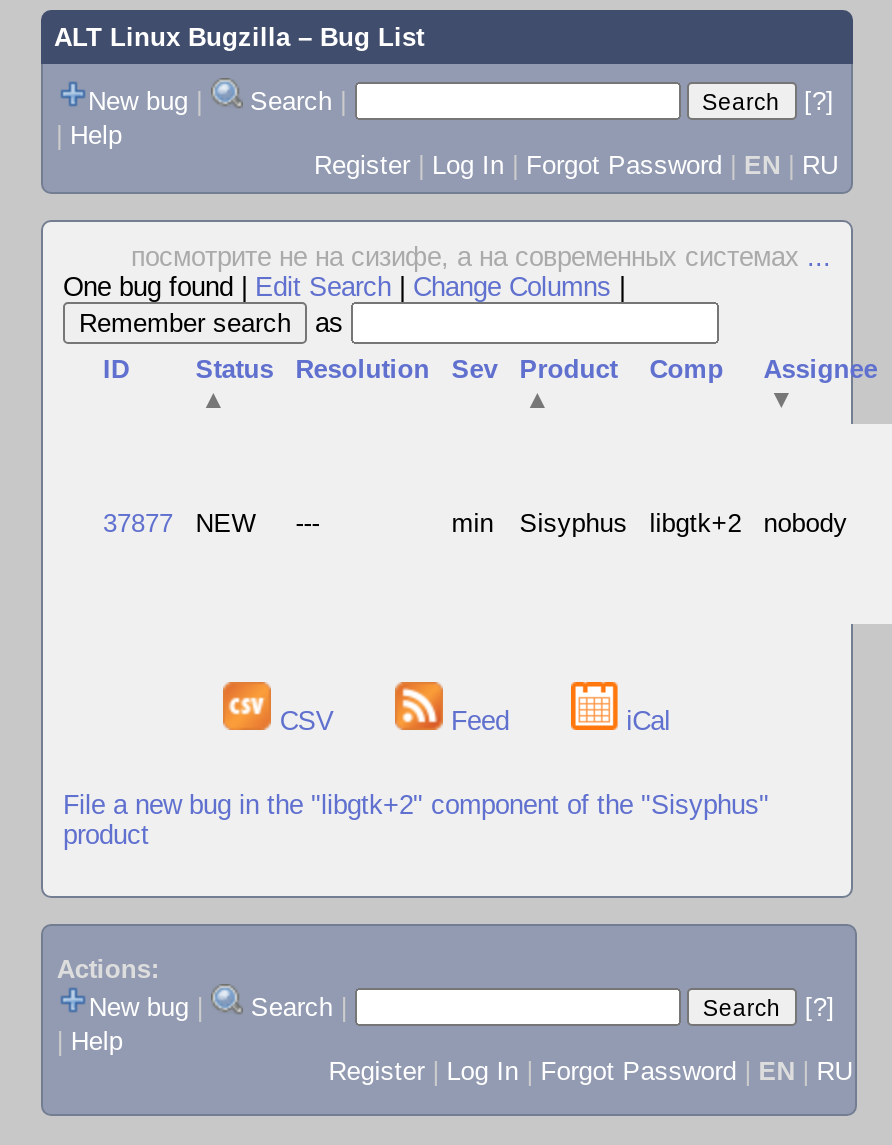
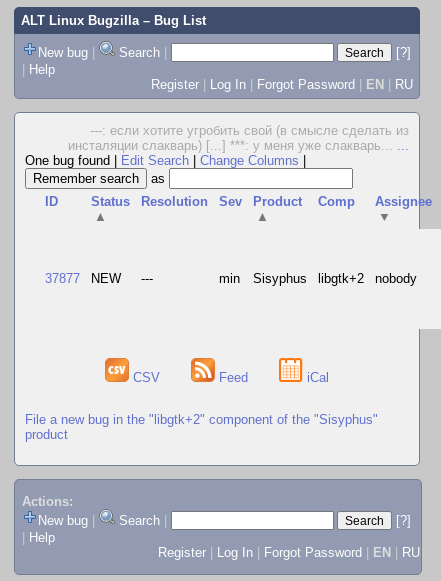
[131,242,831,272] посмотрите не на сизифе, а на современных системах... -> [68,123,409,153] ---: если хотите угробить свой (в смысле сделать из | инсталяции слакварь) [...] ***: у меня уже слакварь......

